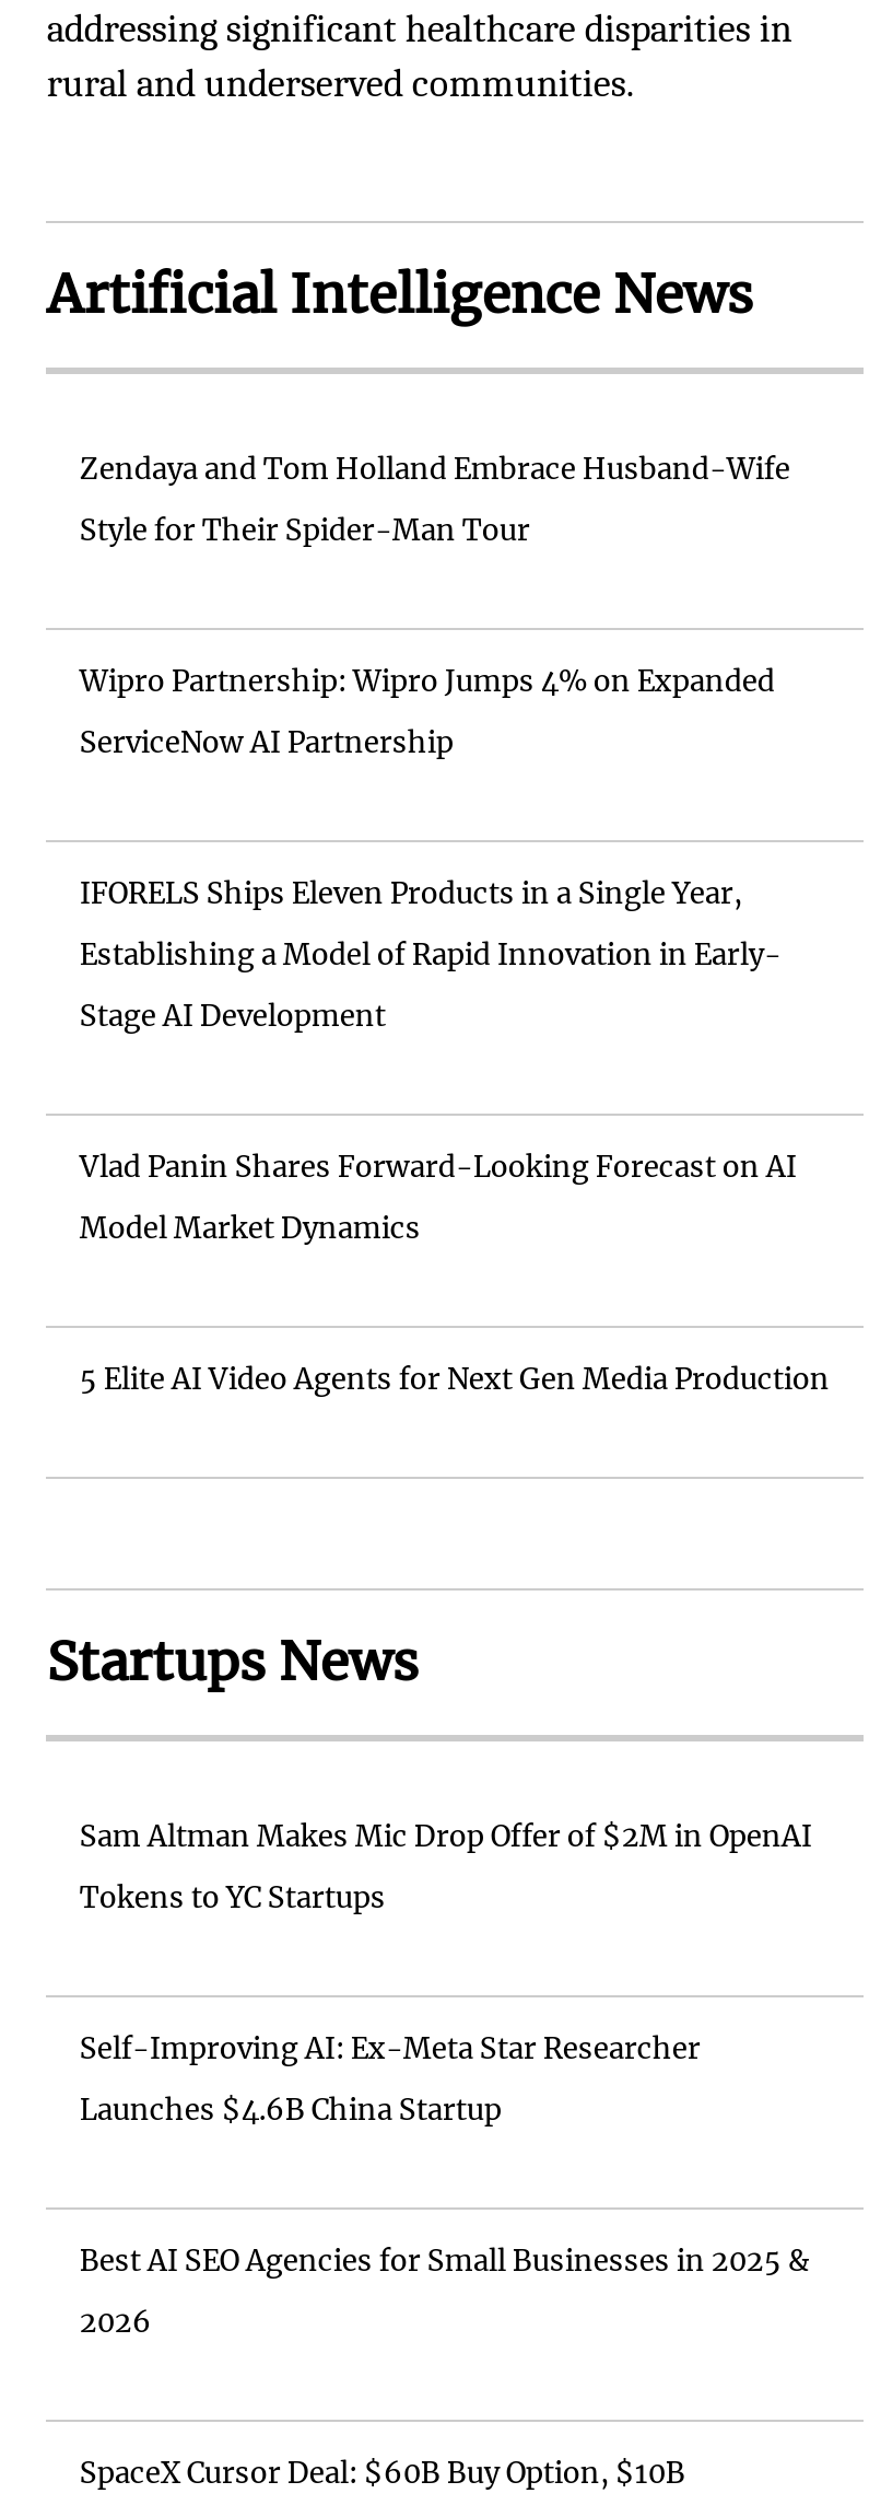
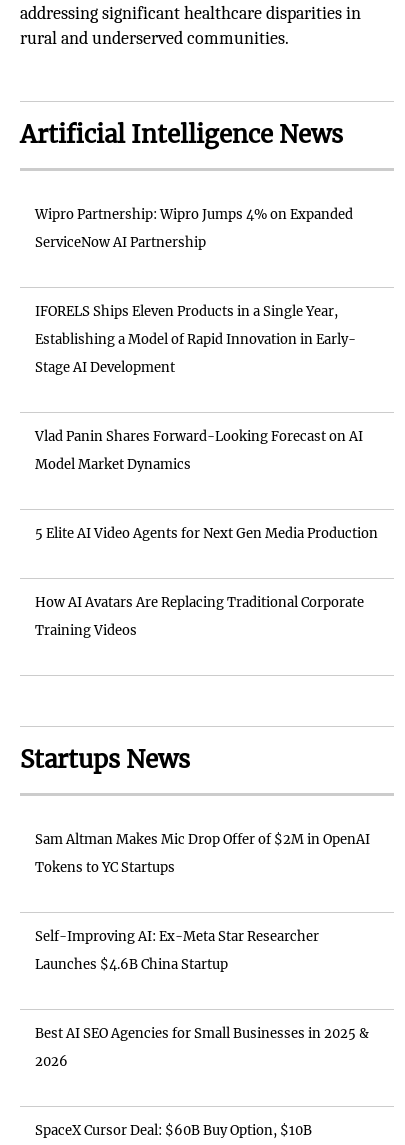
[80,450,790,548] Zendaya and Tom Holland Embrace Husband-Wife | Style for Their Spider-Man Tour -> none
moved [80,662,829,1397] -> [35,205,378,541]: Wipro Partnership: Wipro Jumps 4% on Expanded | ServiceNow AI Partnership | IFORELS Ships Eleven Products in a Single Year, | Establishing a Model of Rapid Innovation in Early- | Stage AI Development | Vlad Panin Shares Forward-Looking Forecast on AI | Model Market Dynamics | 5 Elite AI Video Agents for Next Gen Media Production
none -> [35,593,364,638] How AI Avatars Are Replacing Traditional Corporate | Training Videos

